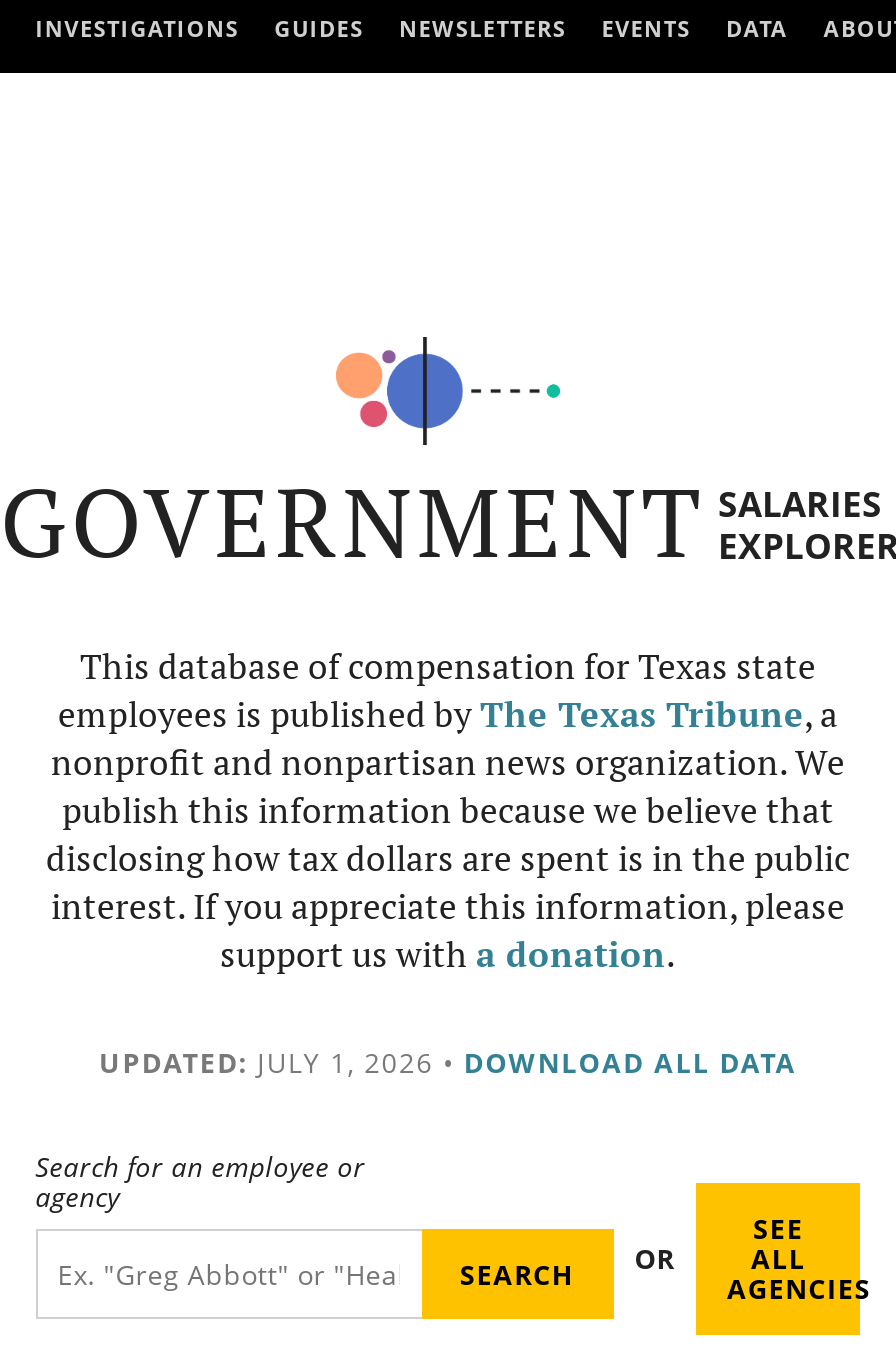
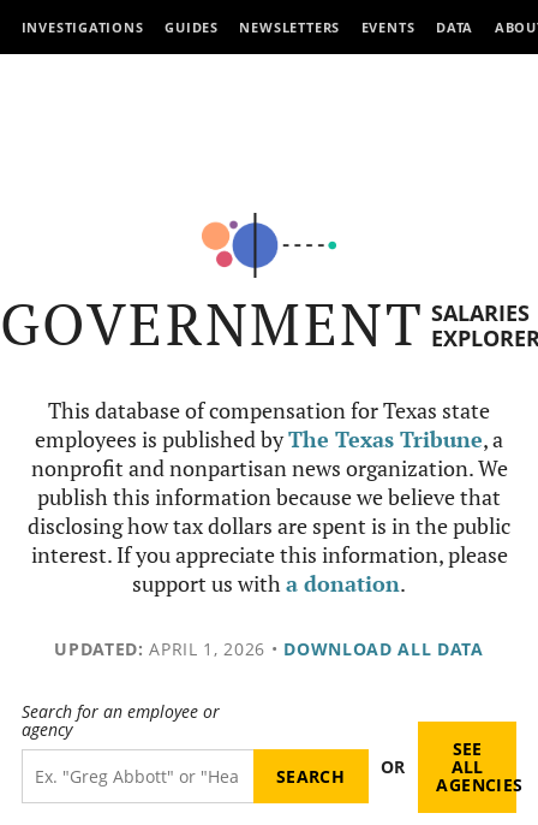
[99,1043,797,1081] UPDATED: JULY 1, 2026 • DOWNLOAD ALL DATA -> [54,637,484,660] UPDATED: APRIL 1, 2026 • DOWNLOAD ALL DATA

